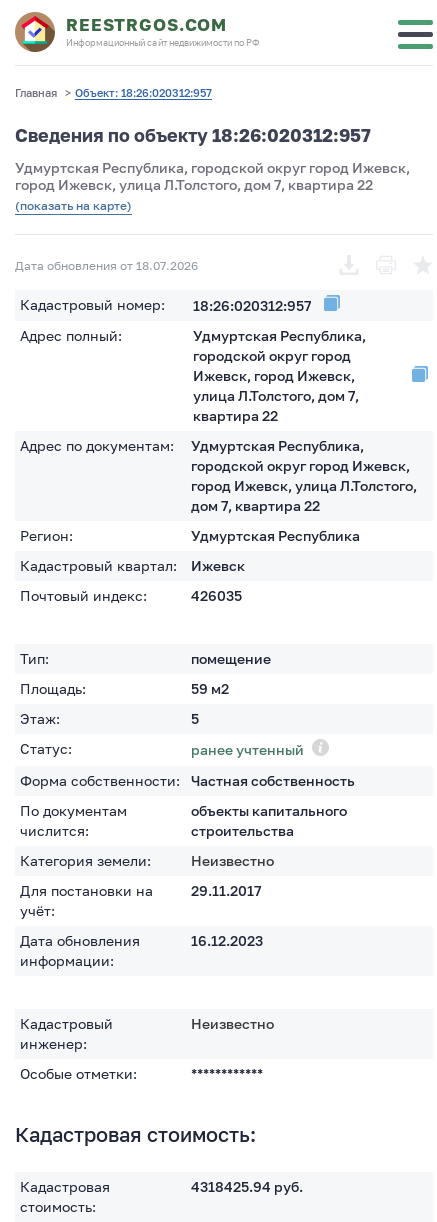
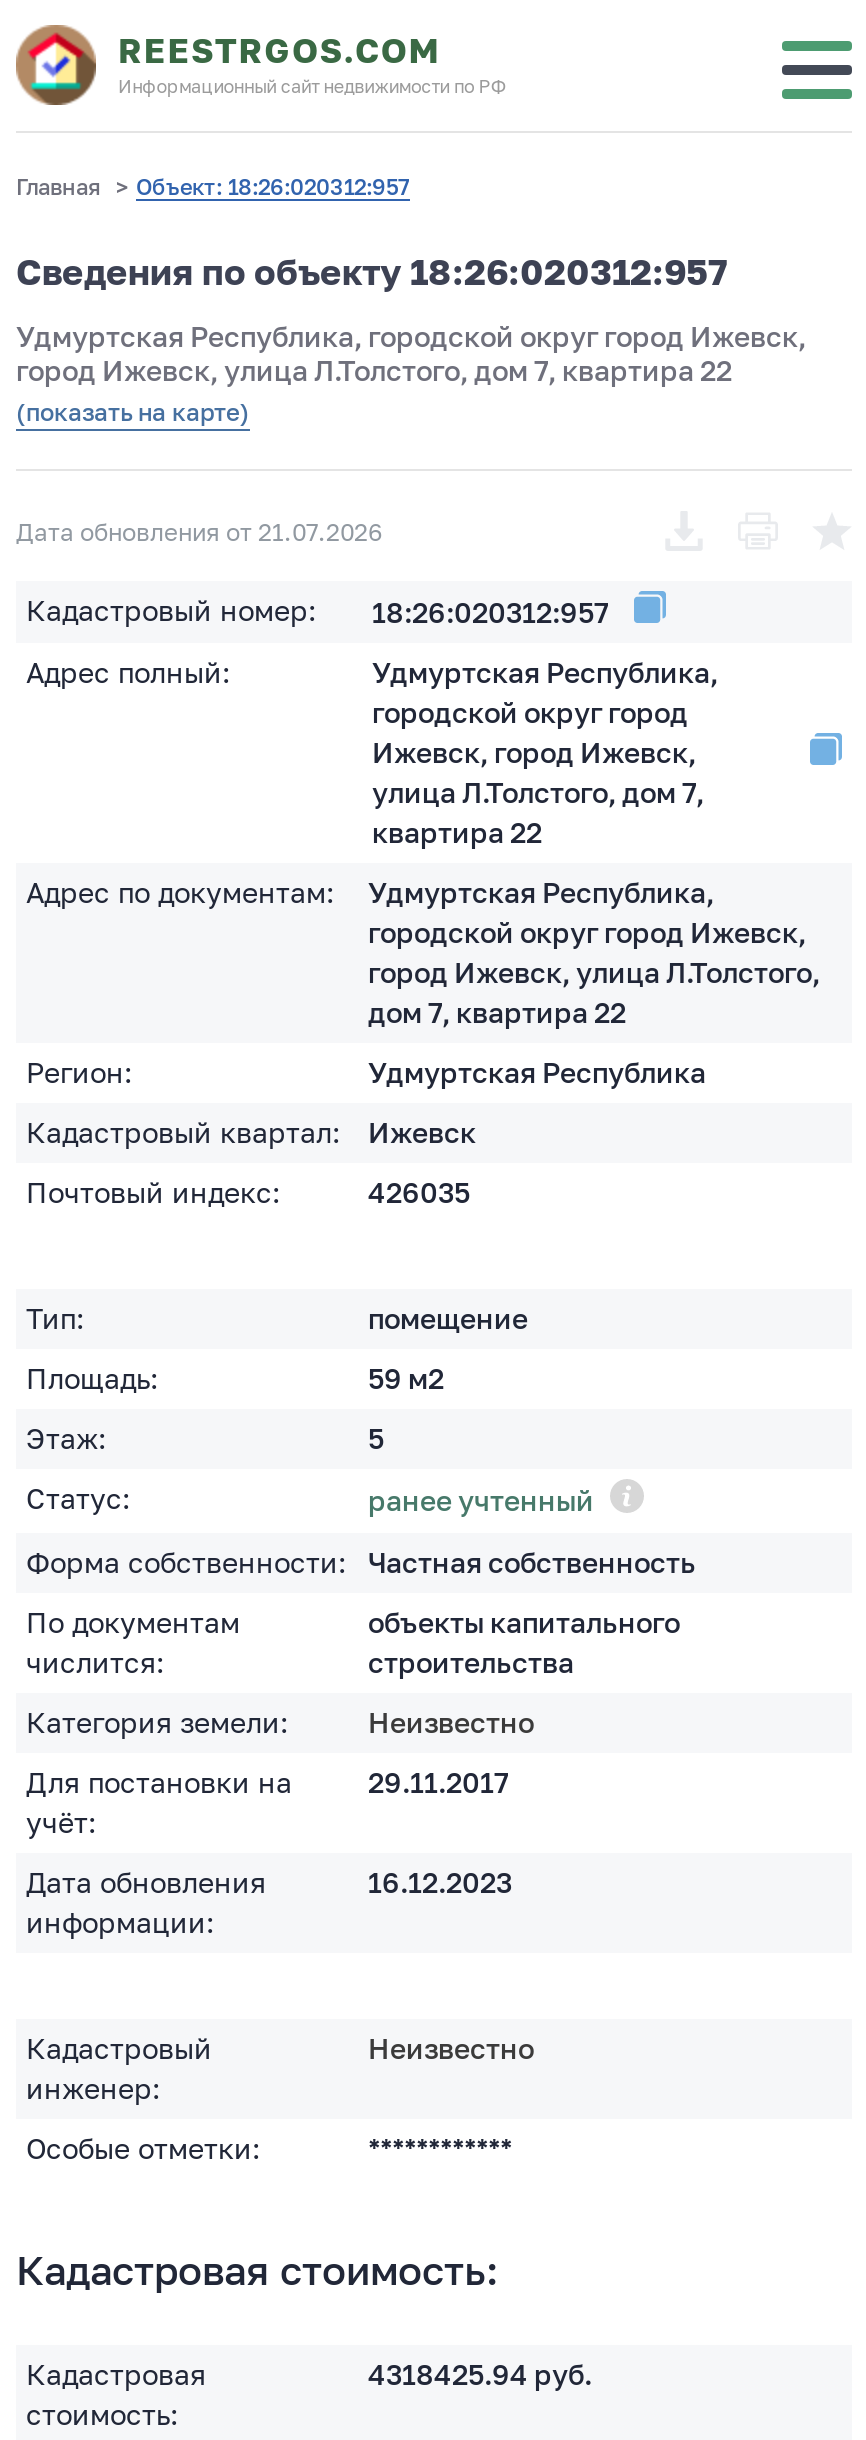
[15,257,198,272] Дата обновления от 18.07.2026 -> [16,516,382,546] Дата обновления от 21.07.2026

